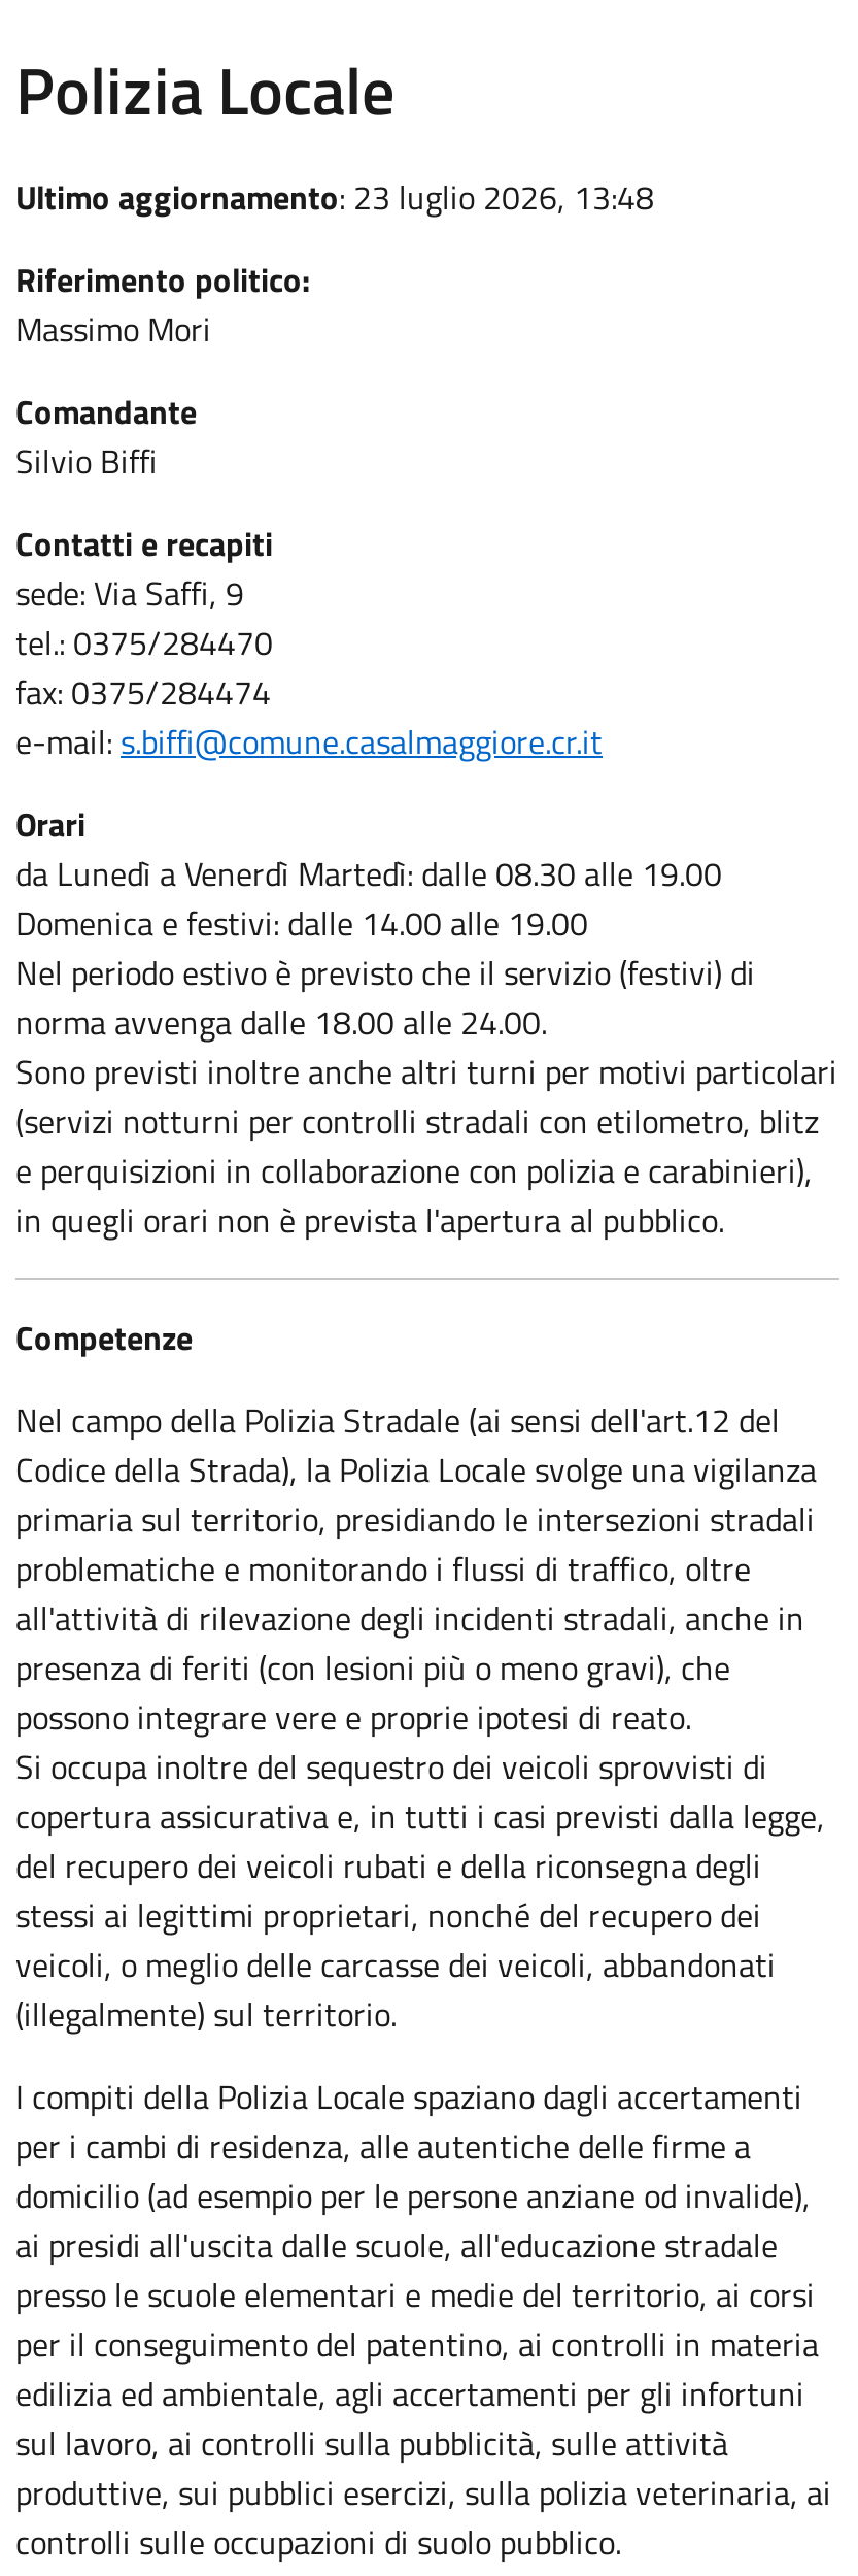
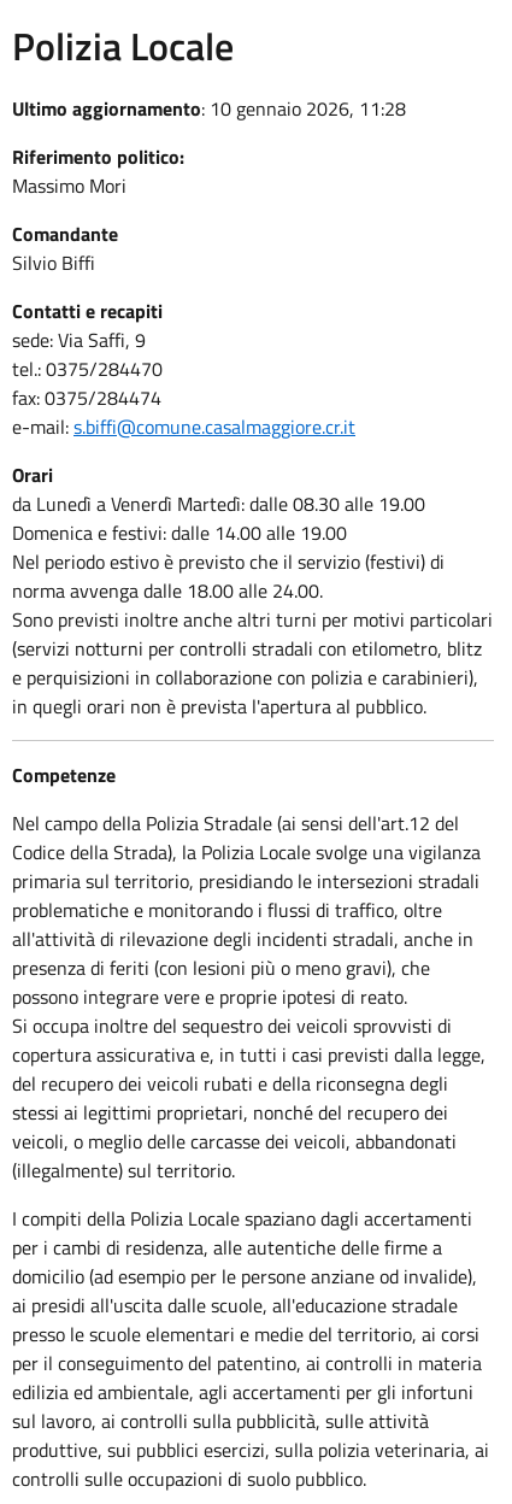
[15,172,654,221] Ultimo aggiornamento: 23 luglio 2026, 13:48 -> [12,94,406,123] Ultimo aggiornamento: 10 gennaio 2026, 11:28

